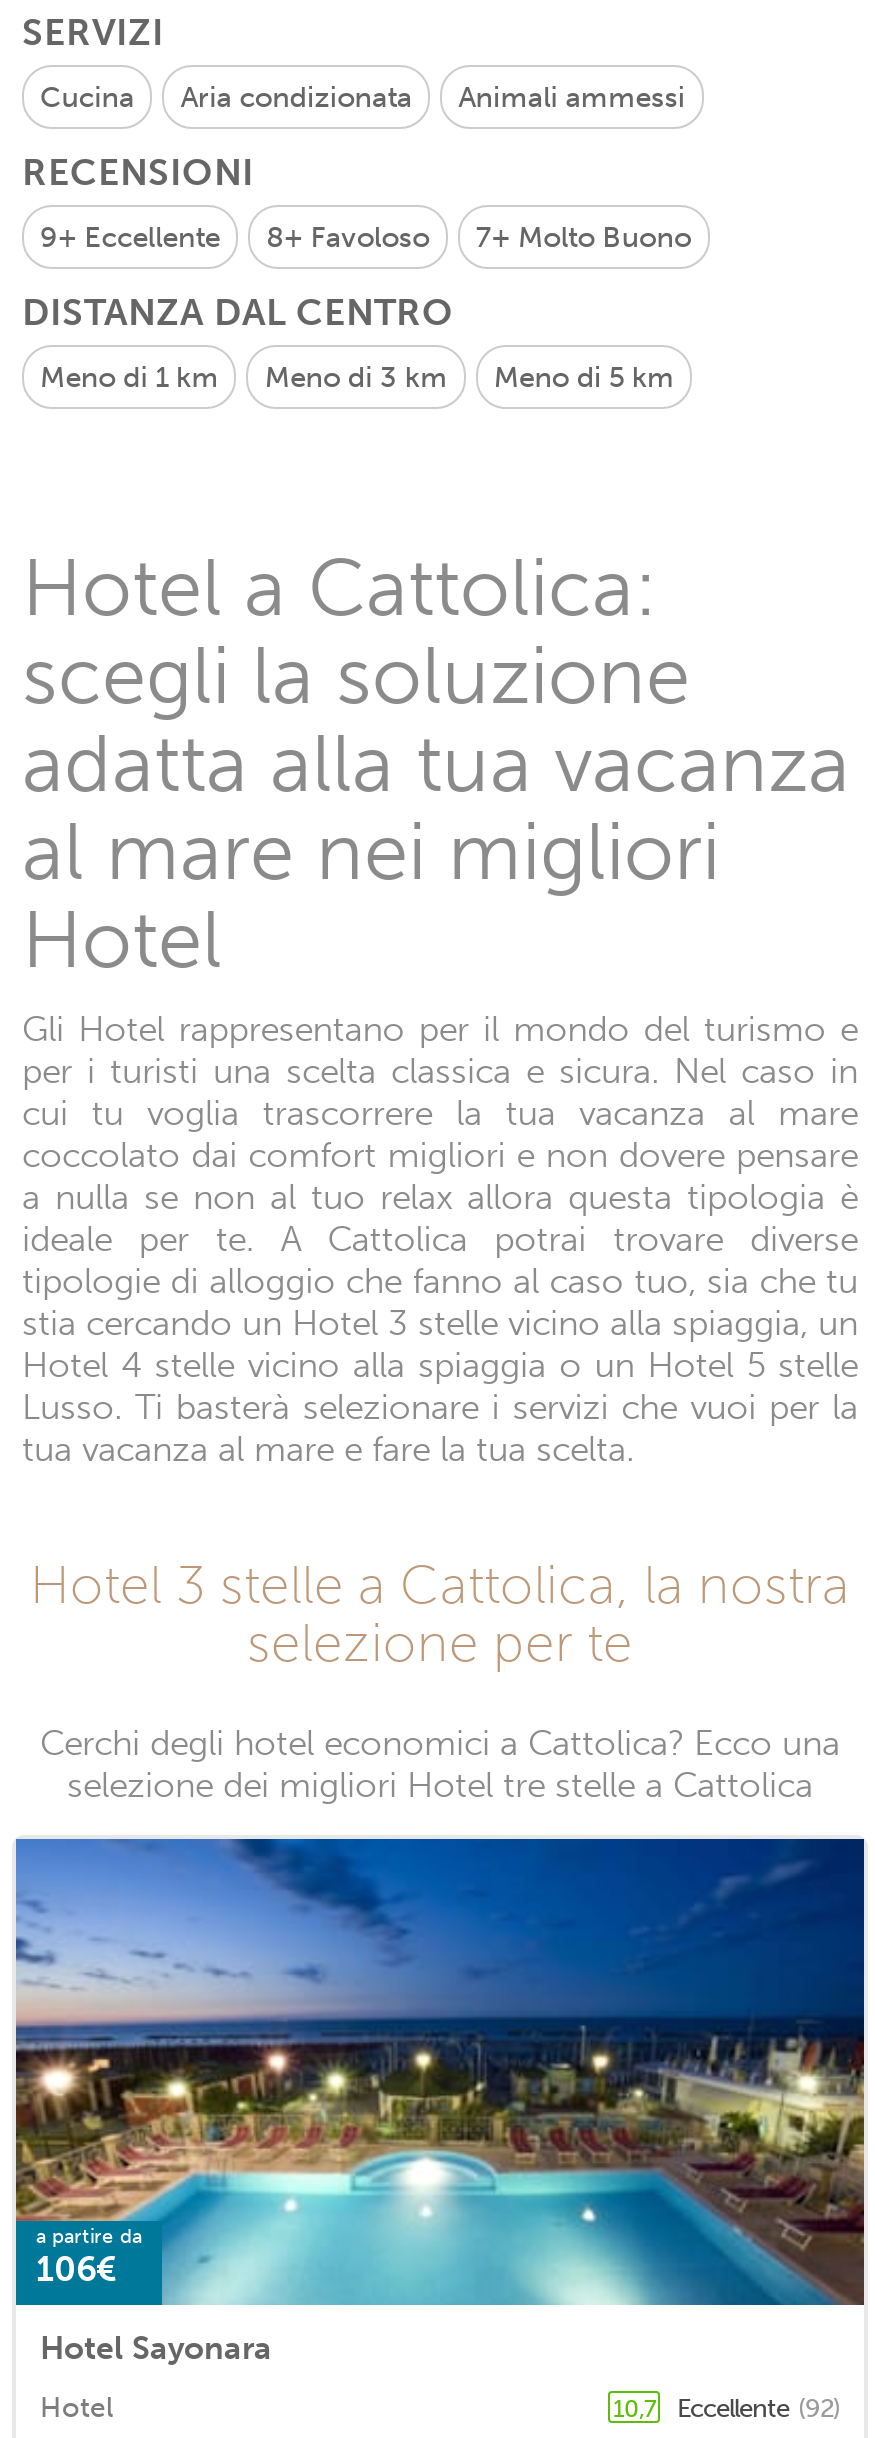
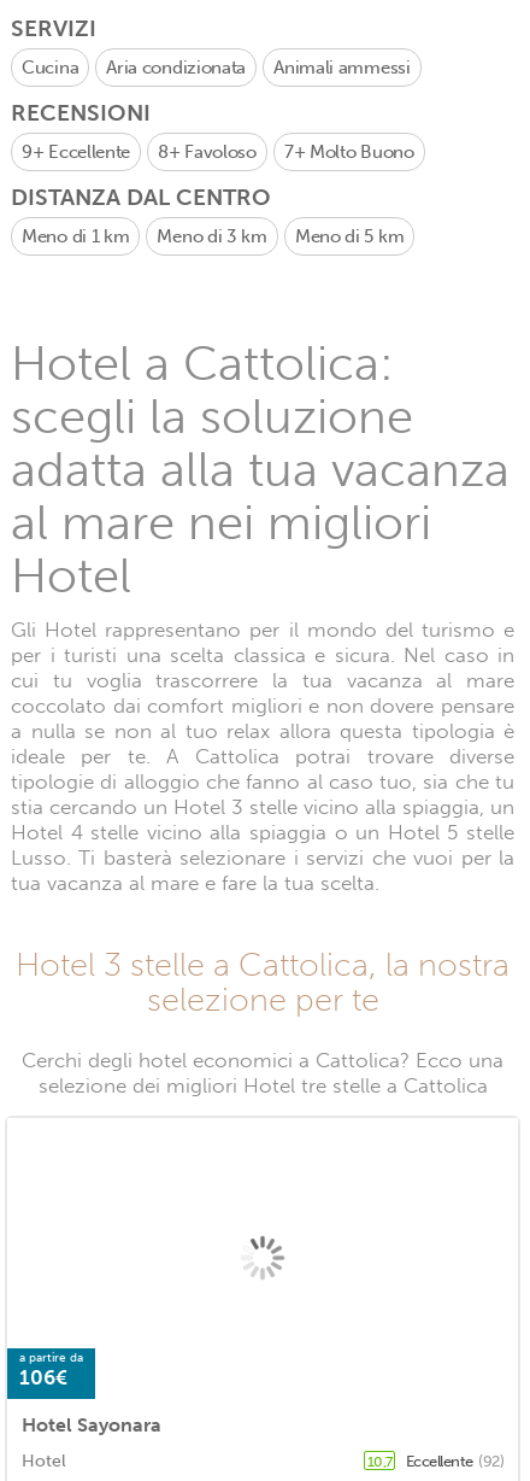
[14,1837,866,2307] [image] -> none

